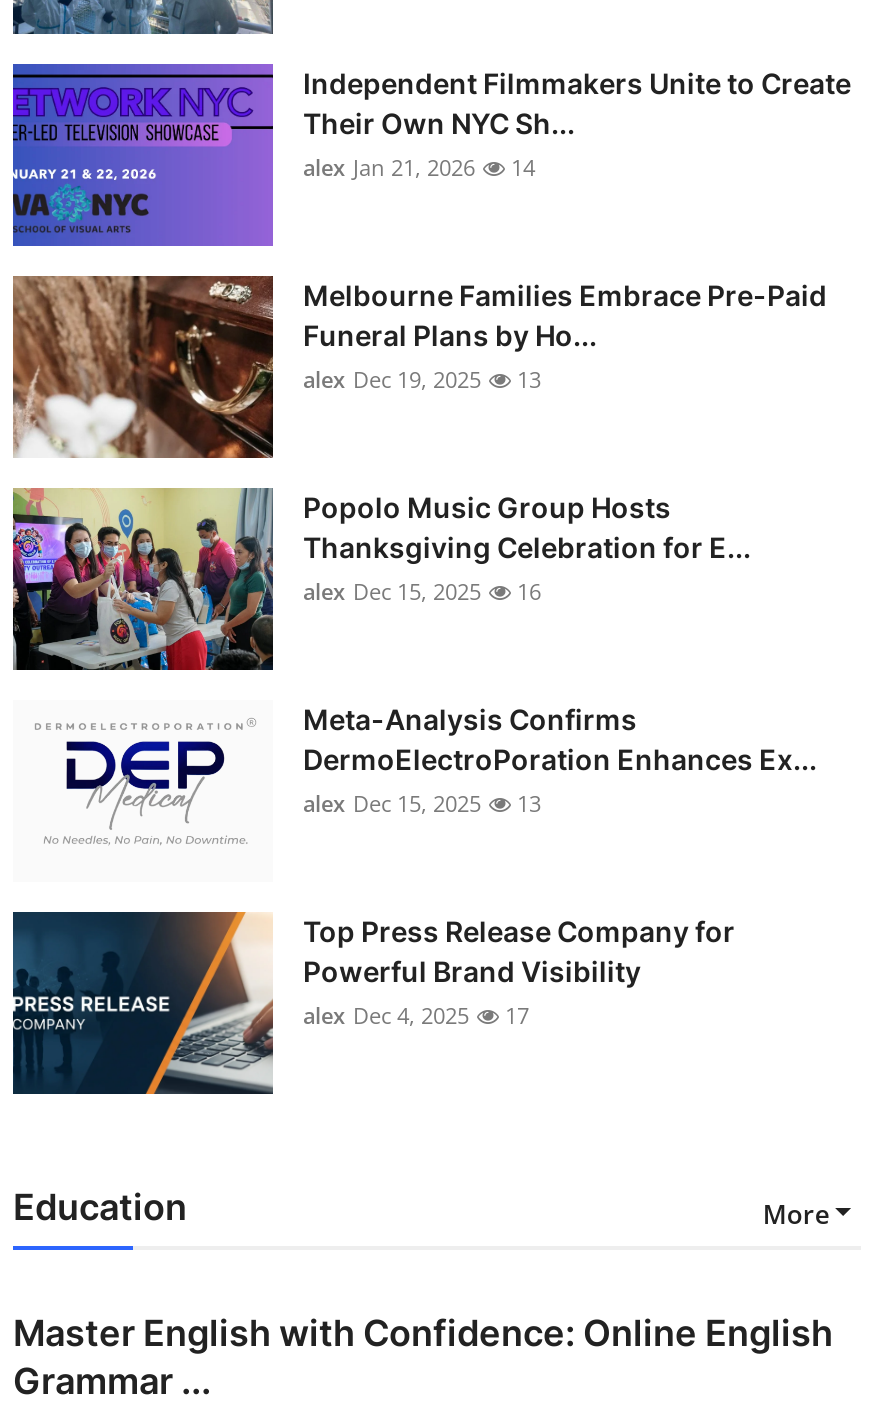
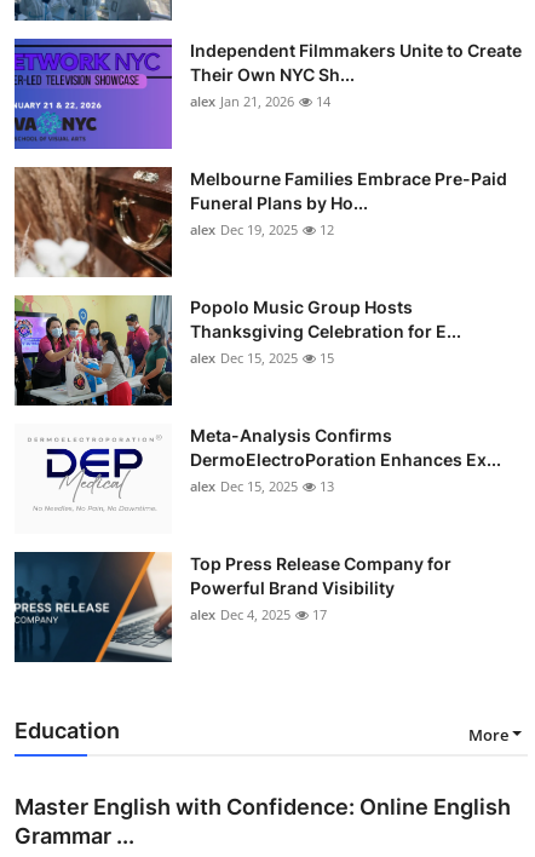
[303,364,541,394] alex Dec 19, 2025 13 -> [190,220,334,238] alex Dec 19, 2025 12
[303,576,541,606] alex Dec 15, 2025 16 -> [190,349,334,367] alex Dec 15, 2025 15

